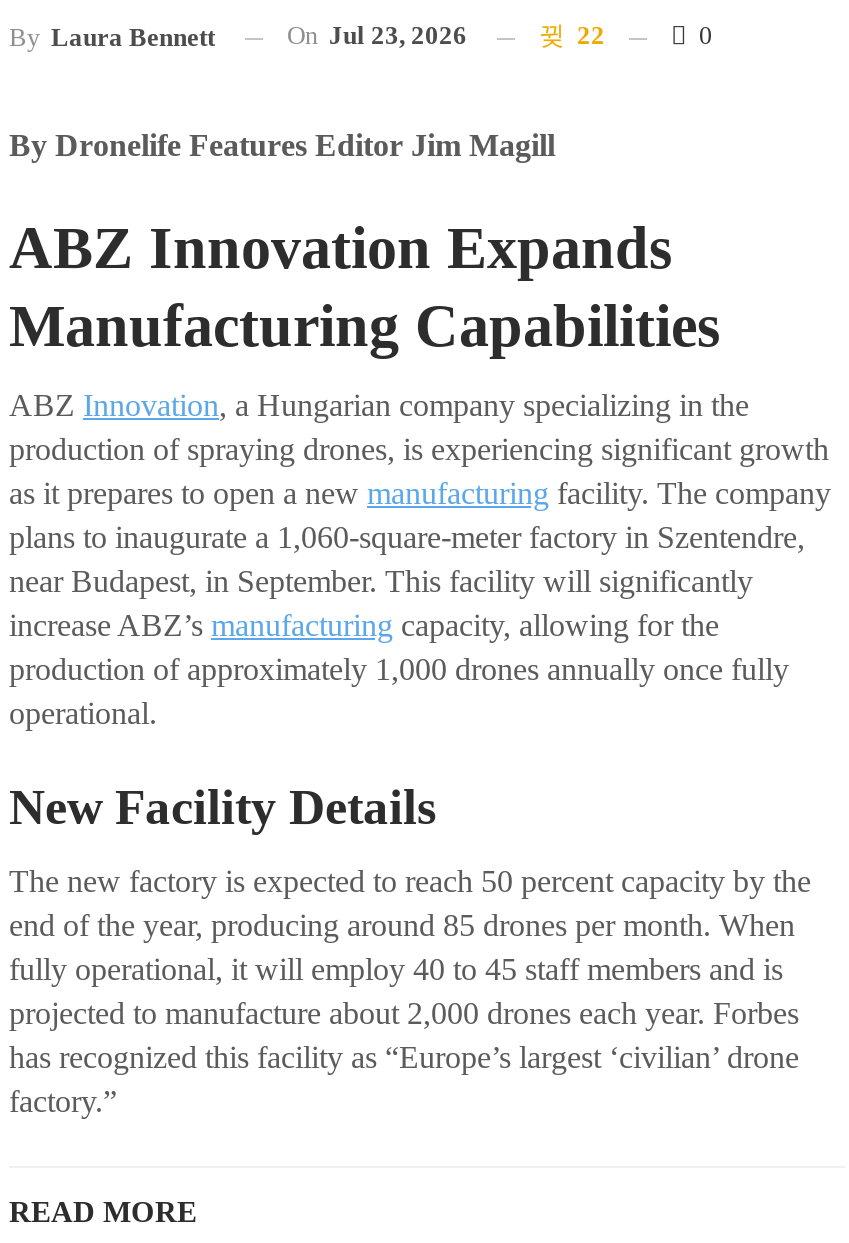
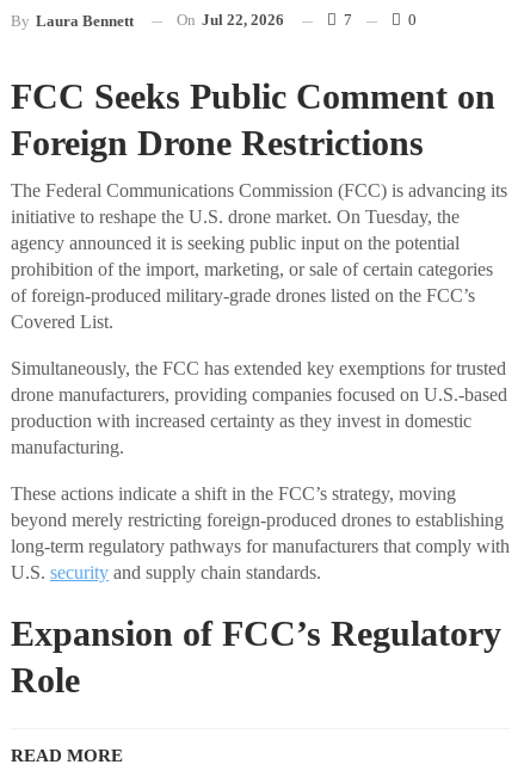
[287,20,467,50] On Jul 23, 2026 -> [177,11,284,29] On Jul 22, 2026
[571,20,605,50] 22 -> [340,11,352,29] 7
[9,128,555,162] By Dronelife Features Editor Jim Magill -> [11,77,495,163] FCC Seeks Public Comment on | Foreign Drone Restrictions
[9,214,721,358] ABZ Innovation Expands | Manufacturing Capabilities -> [11,180,507,332] The Federal Communications Commission (FCC) is advancing its | initiative to reshape the U.S. drone market. On Tuesday, the | agency announced it is seeking public input on the potential | prohibition of the import, marketing, or sale of certain categories | of foreign-produced military-grade drones listed on the FCC’s | Covered List.
[9,388,831,730] ABZ Innovation, a Hungarian company specializing in the | production of spraying drones, is experiencing significant growth | as it prepares to open a new manufacturing facility. The company | plans to inaugurate a 1,060-square-meter factory in Szentendre, | near Budapest, in September. This facility will significantly | increase ABZ’s manufacturing capacity, allowing for the | production of approximately 1,000 drones annually once fully | operational. -> [11,358,507,457] Simultaneously, the FCC has extended key exemptions for trusted | drone manufacturers, providing companies focused on U.S.-based | production with increased certainty as they invest in domestic | manufacturing.
[9,780,437,834] New Facility Details -> [11,484,510,583] These actions indicate a shift in the FCC’s strategy, moving | beyond merely restricting foreign-produced drones to establishing | long-term regulatory pathways for manufacturers that comply with | U.S. security and supply chain standards.
[9,864,811,1118] The new factory is expected to reach 50 percent capacity by the | end of the year, producing around 85 drones per month. When | fully operational, it will employ 40 to 45 staff members and is | projected to manufacture about 2,000 drones each year. Forbes | has recognized this facility as “Europe’s largest ‘civilian’ drone | factory.” -> [11,614,501,700] Expansion of FCC’s Regulatory | Role

